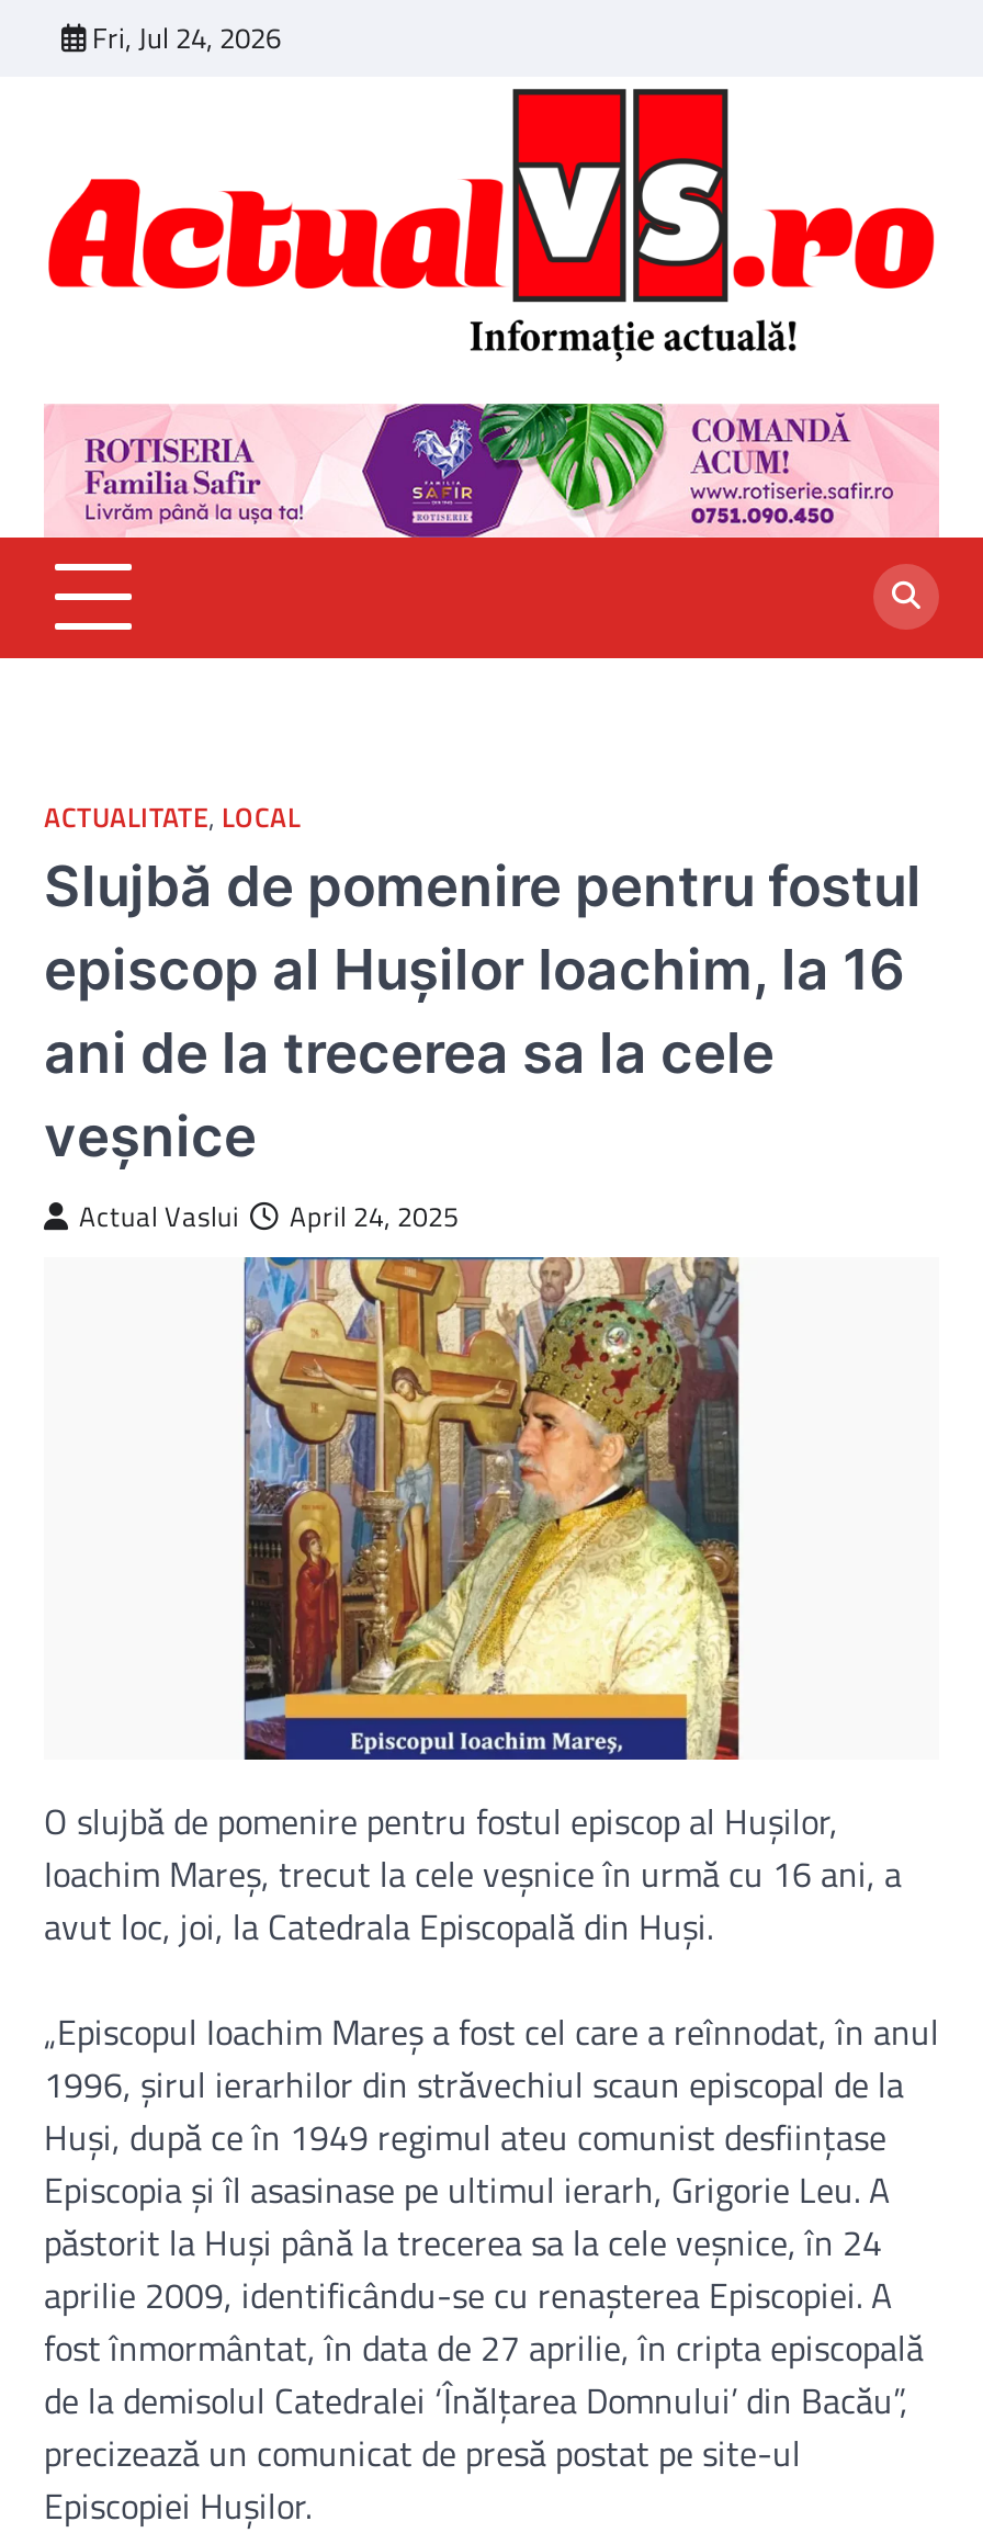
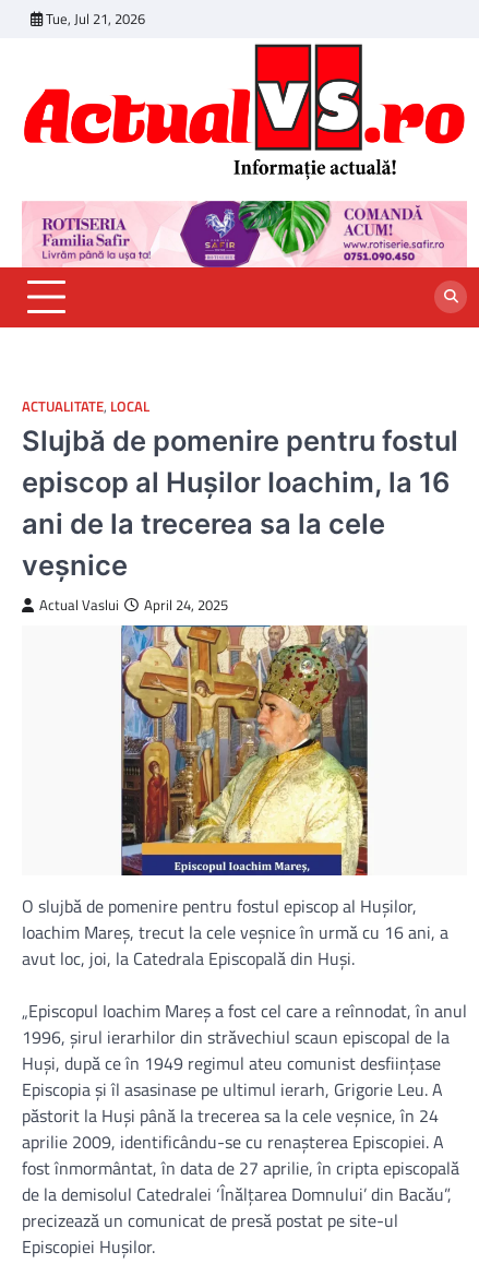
[92,15,281,59] Fri, Jul 24, 2026 -> [46,8,145,29] Tue, Jul 21, 2026

